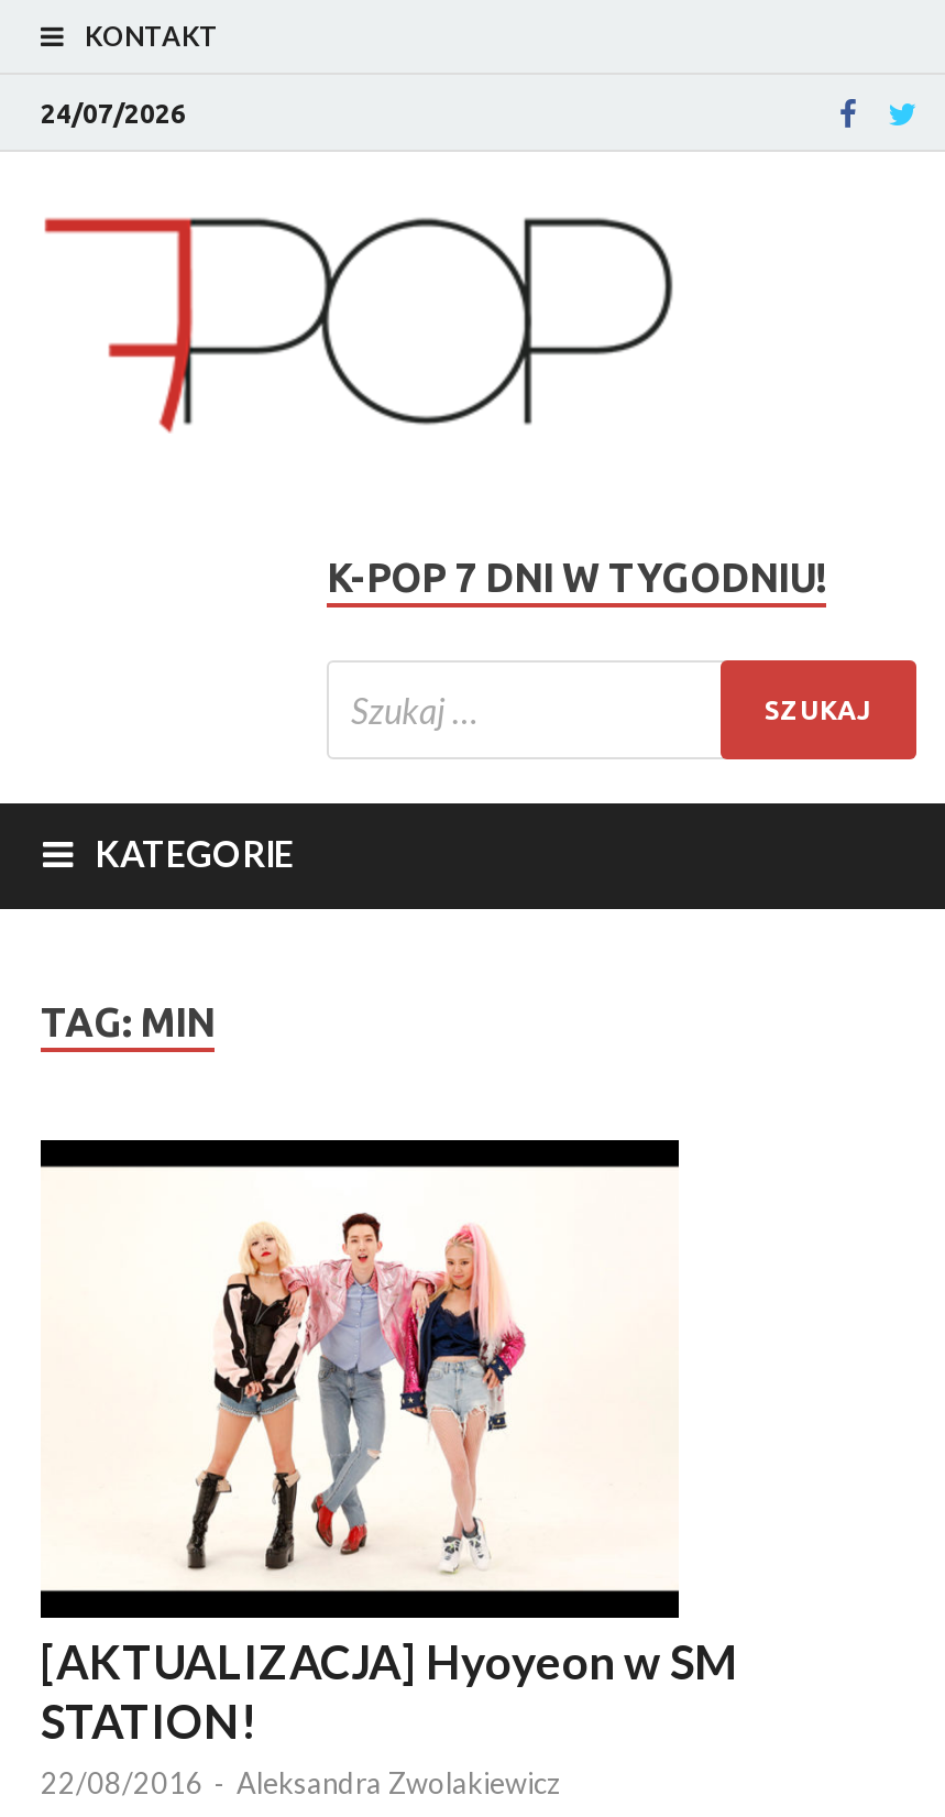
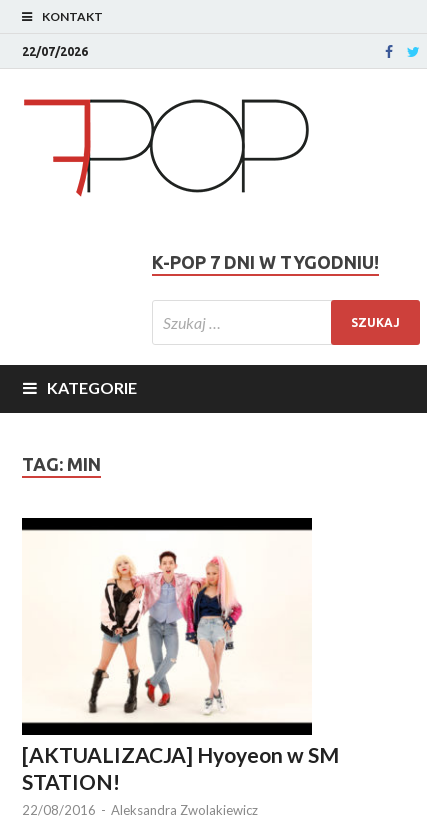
[41,98,186,127] 24/07/2026 -> [22,44,88,57] 22/07/2026

